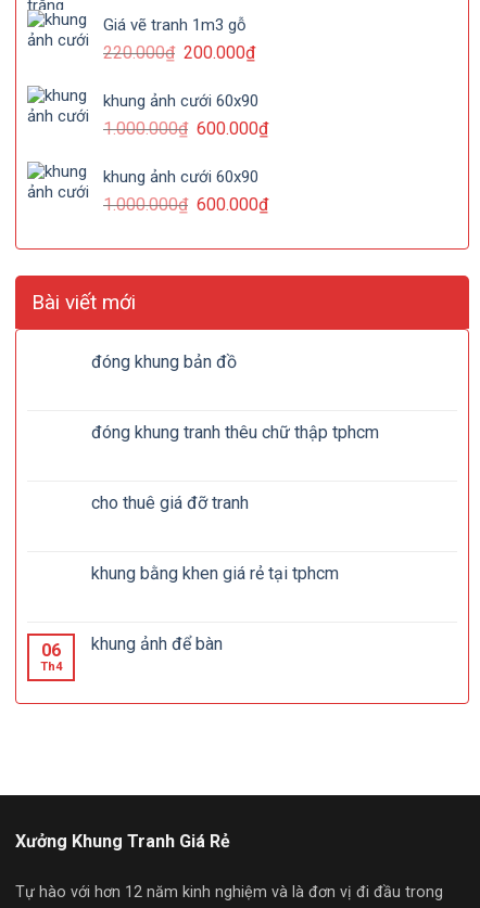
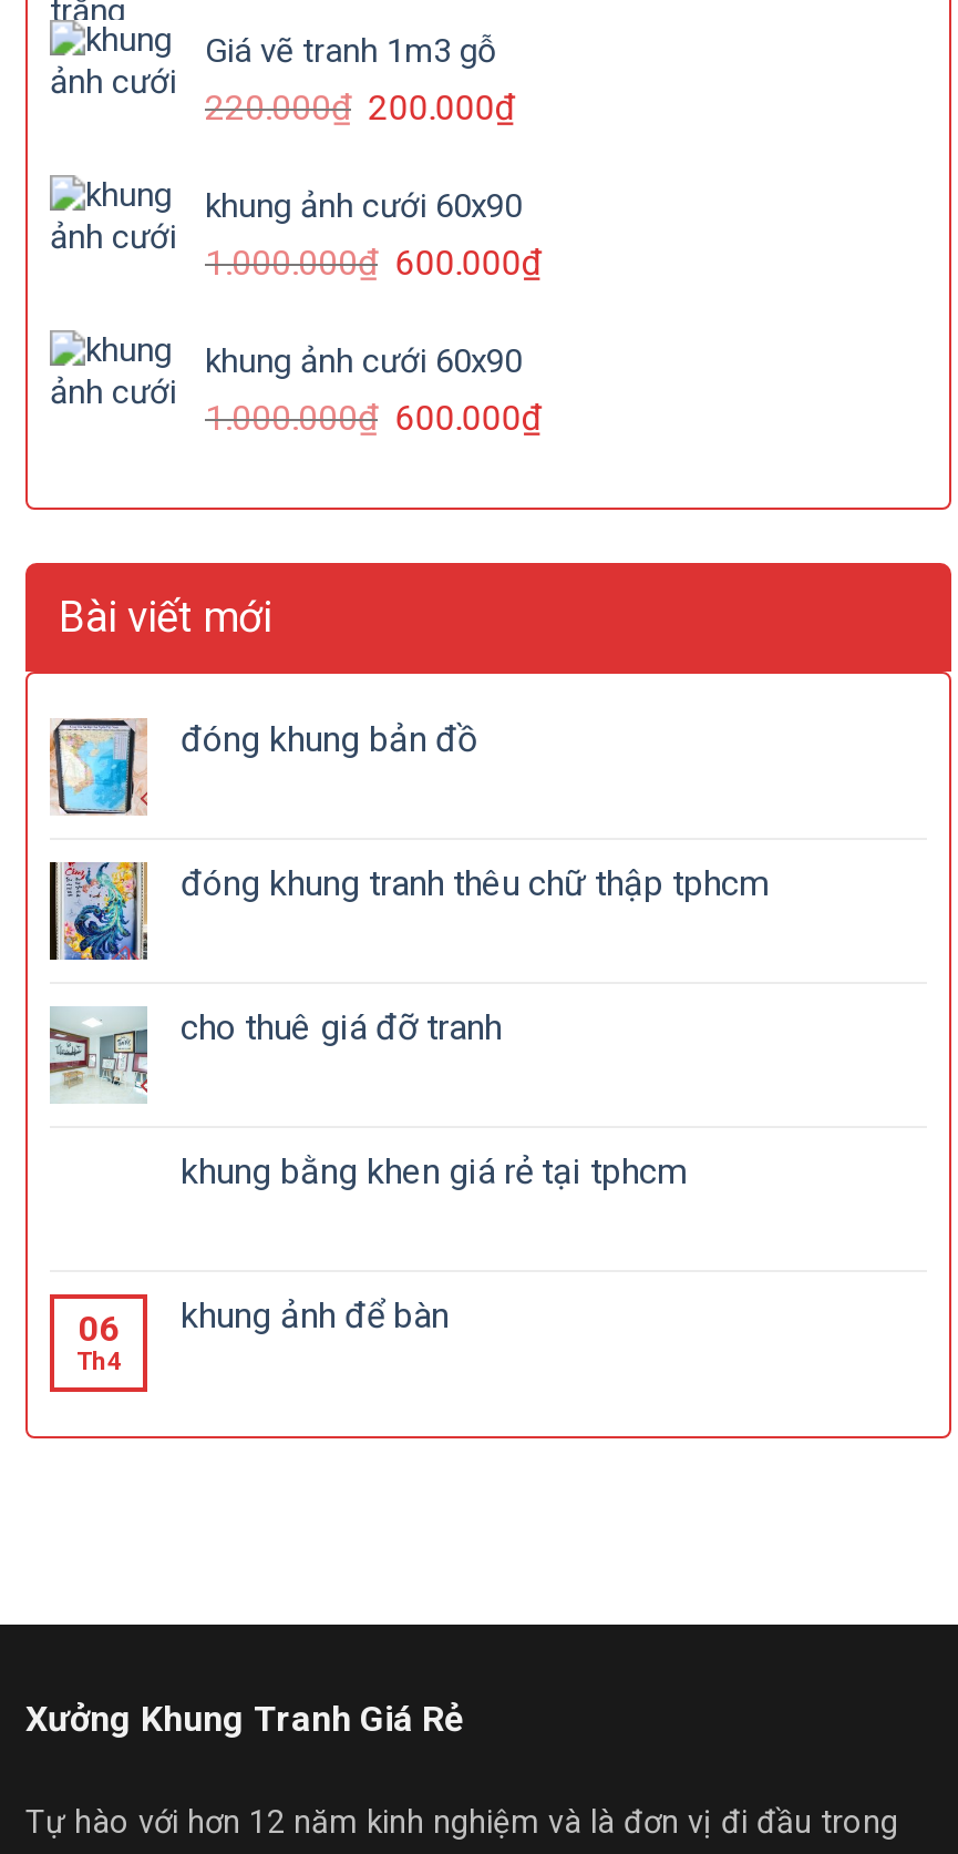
none -> [48,716,150,818] [image]
none -> [48,860,150,962] [image]
none -> [48,1006,150,1104] [image]

